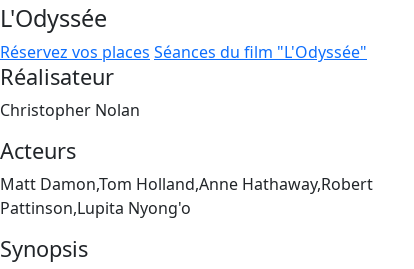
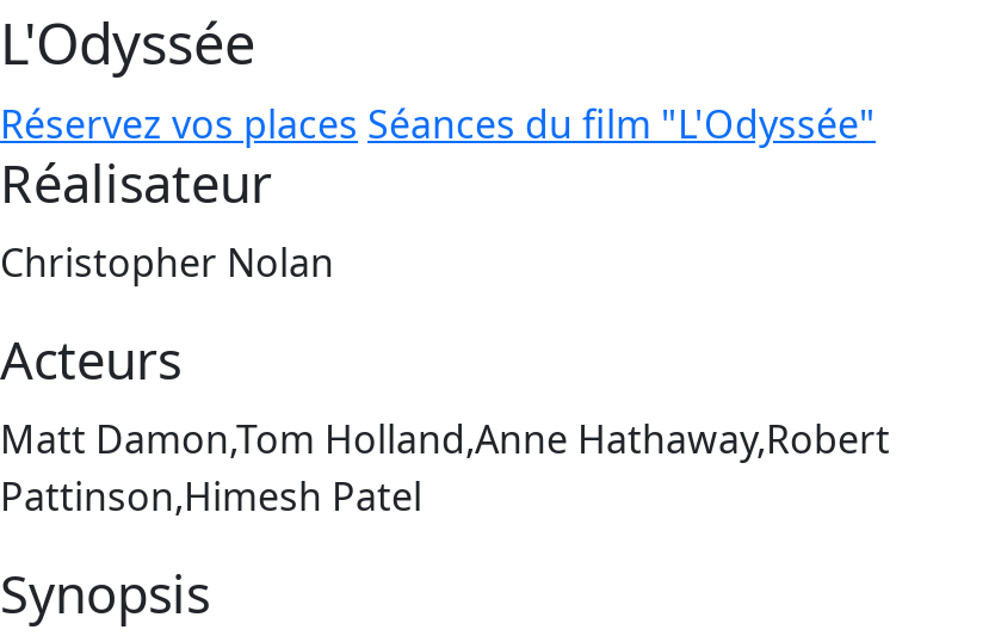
[0,197,191,219] Pattinson,Lupita Nyong'o -> [0,470,422,523] Pattinson,Himesh Patel

